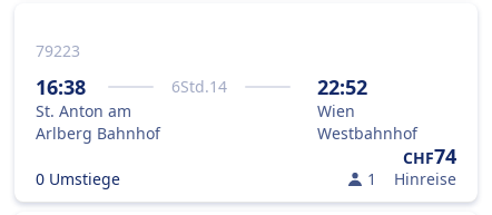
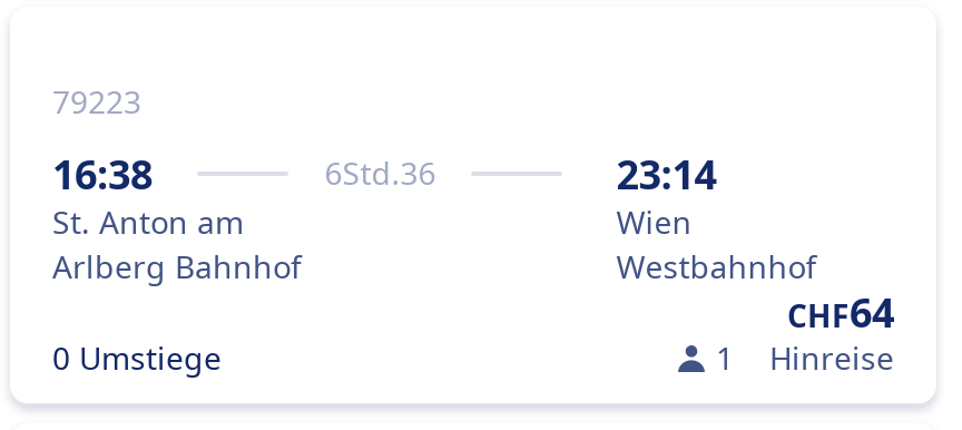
[172,76,227,97] 6Std.14 -> [324,152,436,194] 6Std.36
[318,74,368,100] 22:52 -> [616,147,717,201] 23:14
[403,143,456,169] CHF74 -> [787,285,894,339] CHF64

